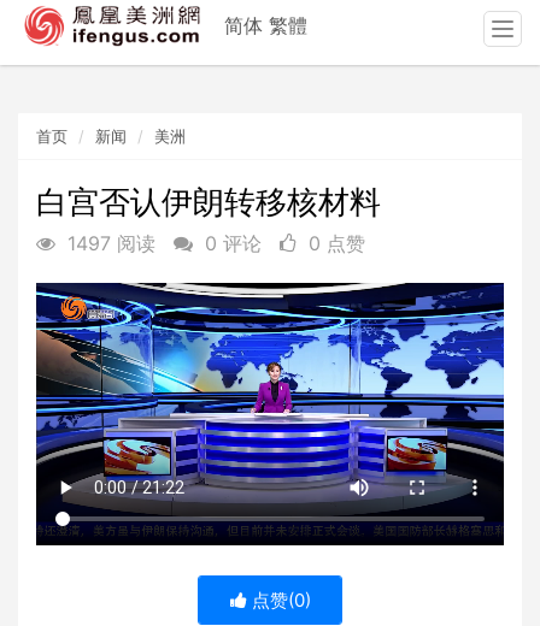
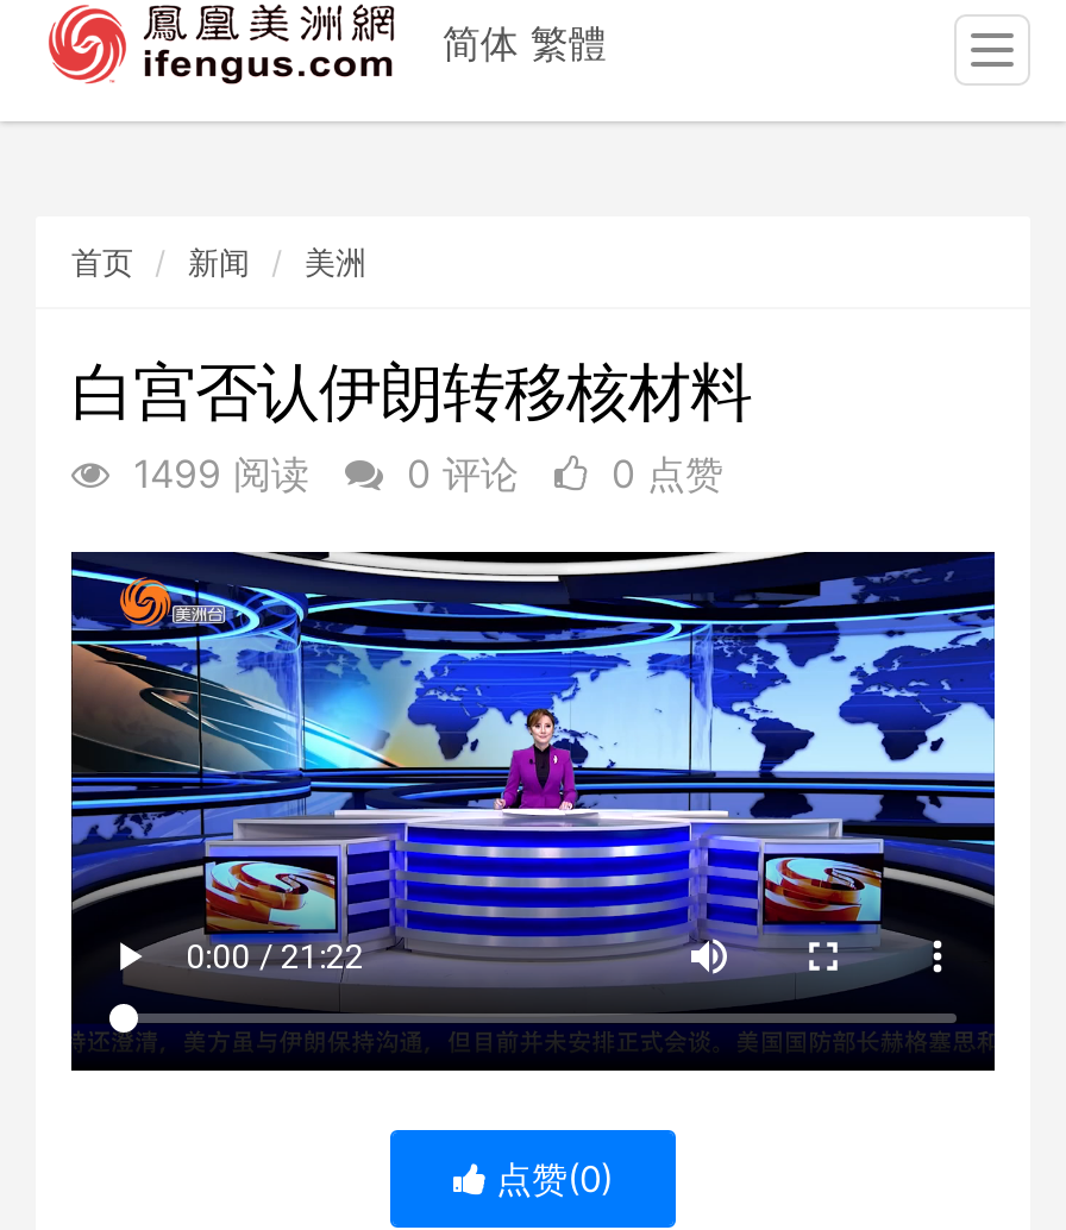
[61,231,365,255] 1497 阅读 0 评论 0 点赞 -> [121,450,723,497] 1499 阅读 0 评论 0 点赞

